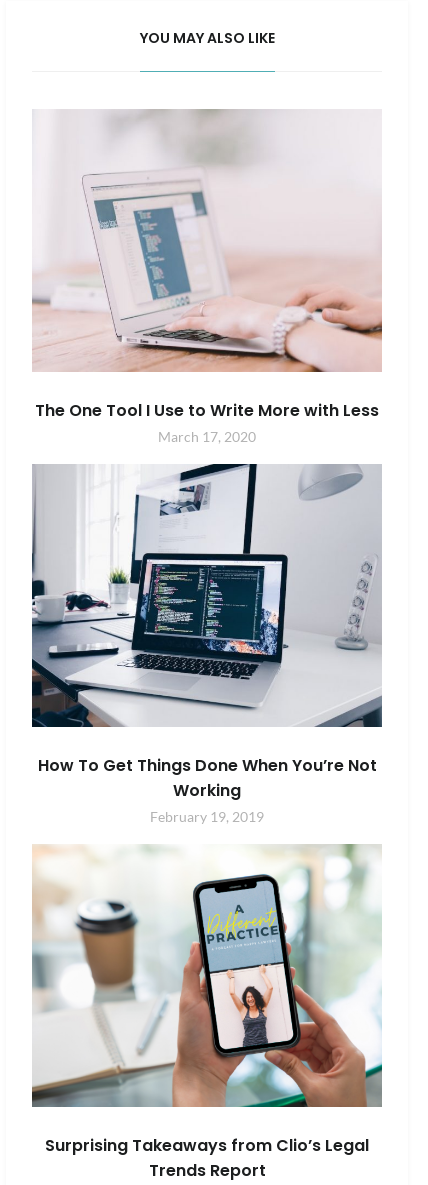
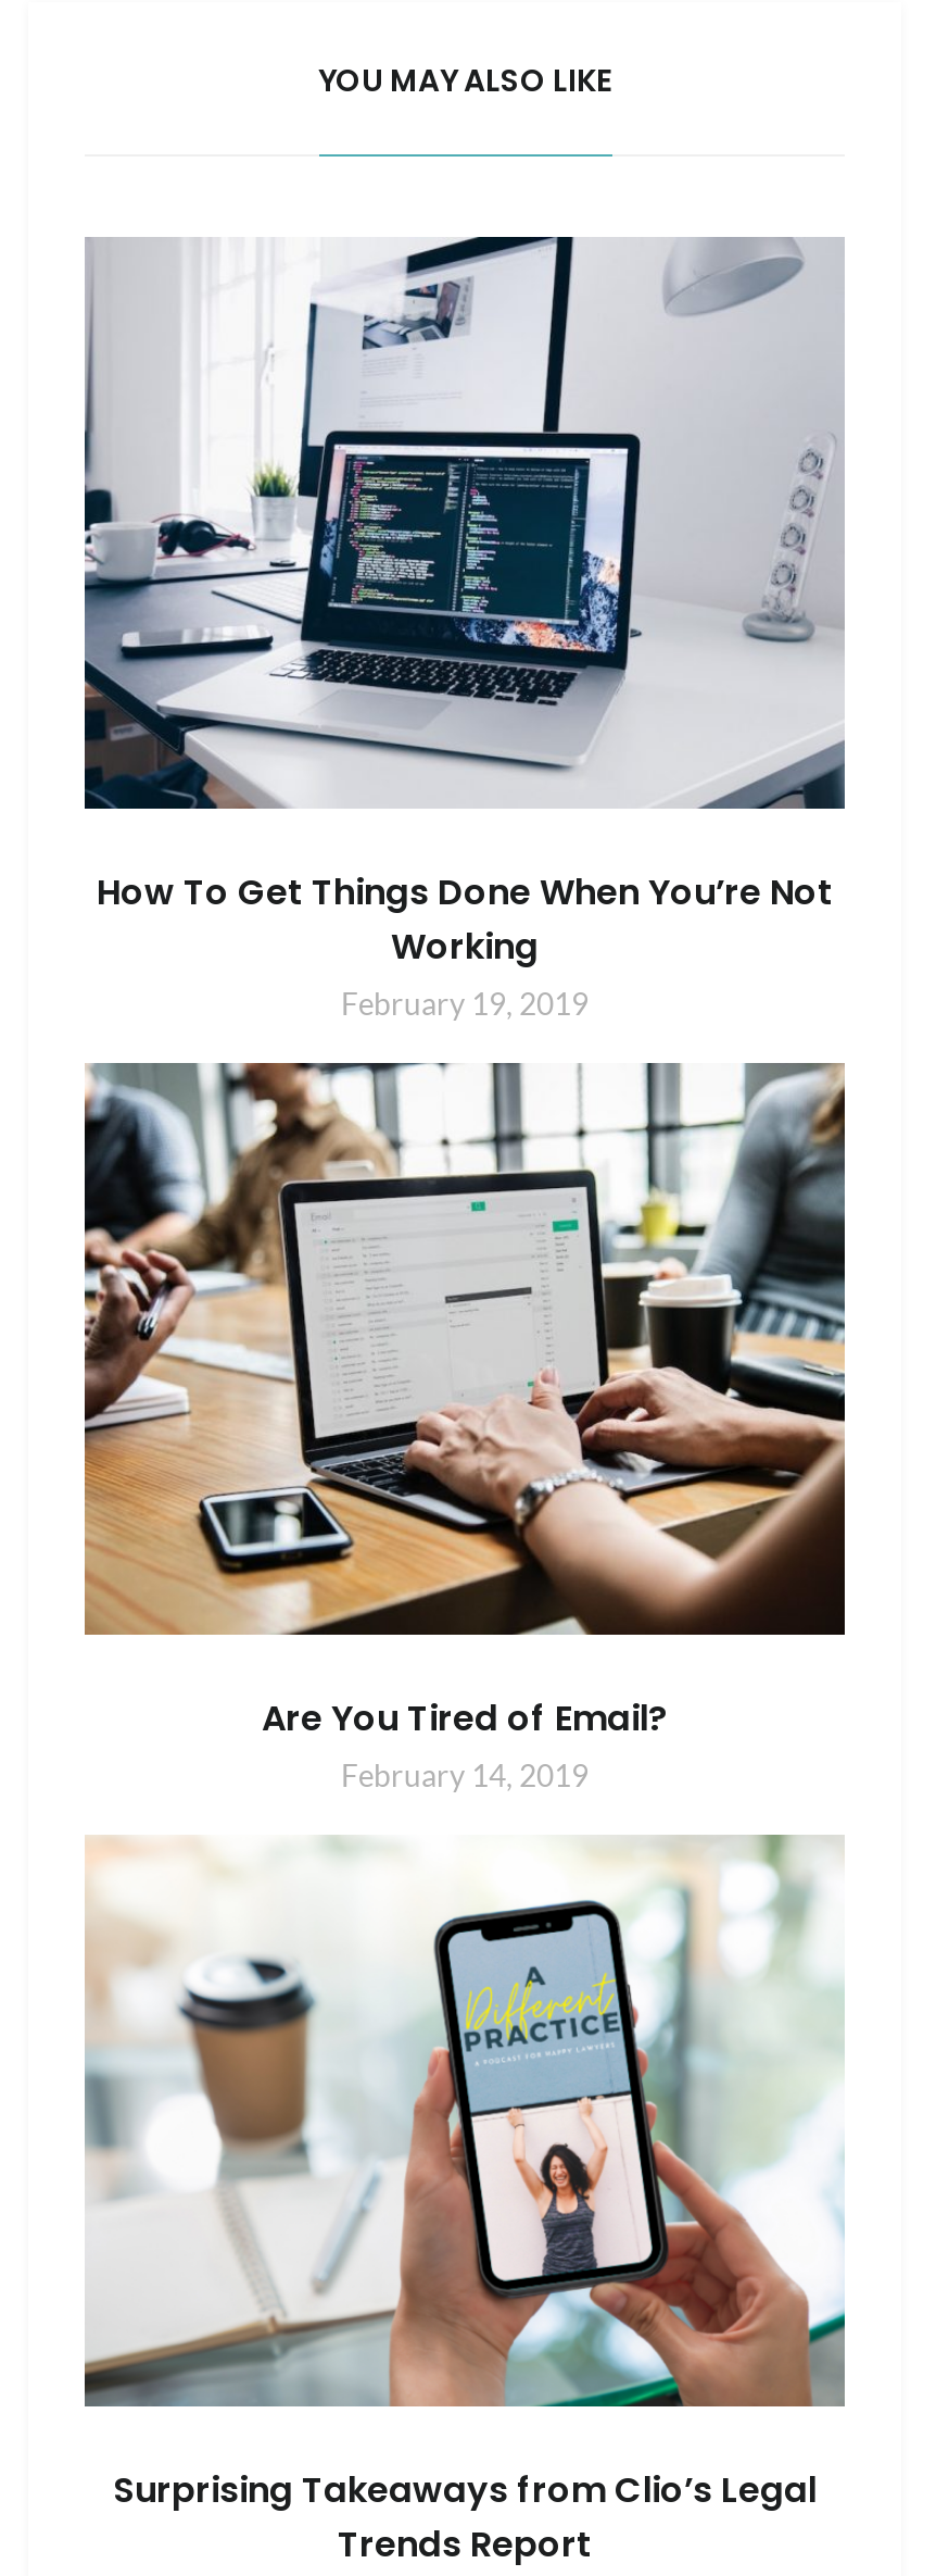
[32,109,383,445] [image] | The One Tool I Use to Write More with Less | March 17, 2020 -> none
moved [30,464,376,825] -> [80,237,833,1022]: [image] | How To Get Things Done When You’re Not | Working | February 19, 2019
none -> [83,1061,847,1794] [image] | Are You Tired of Email? | February 14, 2019

